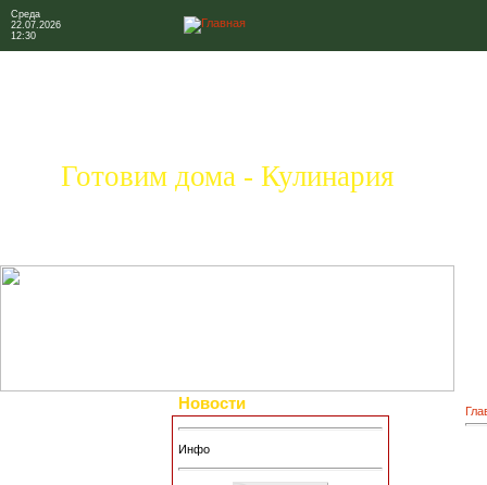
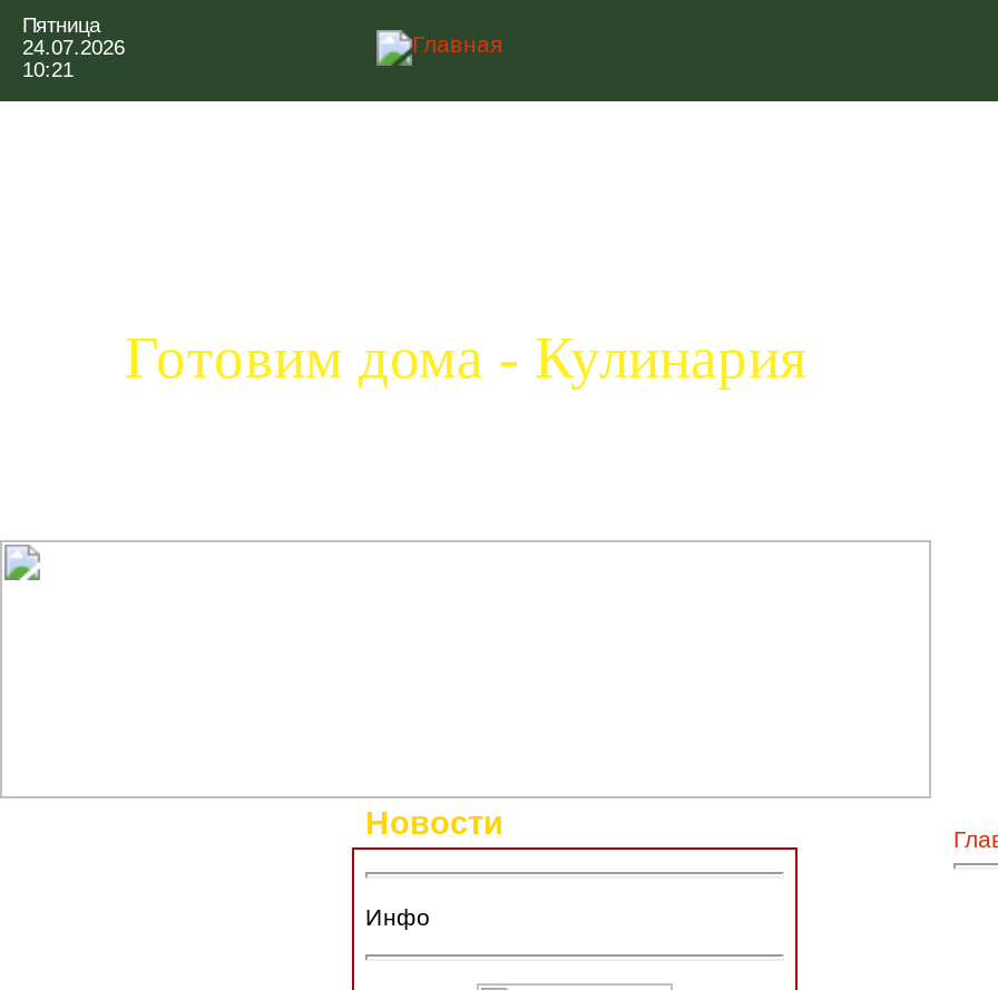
[11,9,61,41] Среда | 22.07.2026 | 12:30 -> [22,14,125,81] Пятница | 24.07.2026 | 10:21

